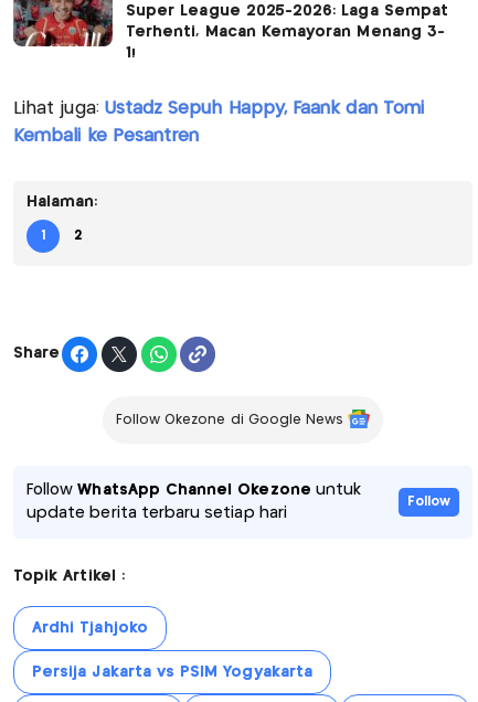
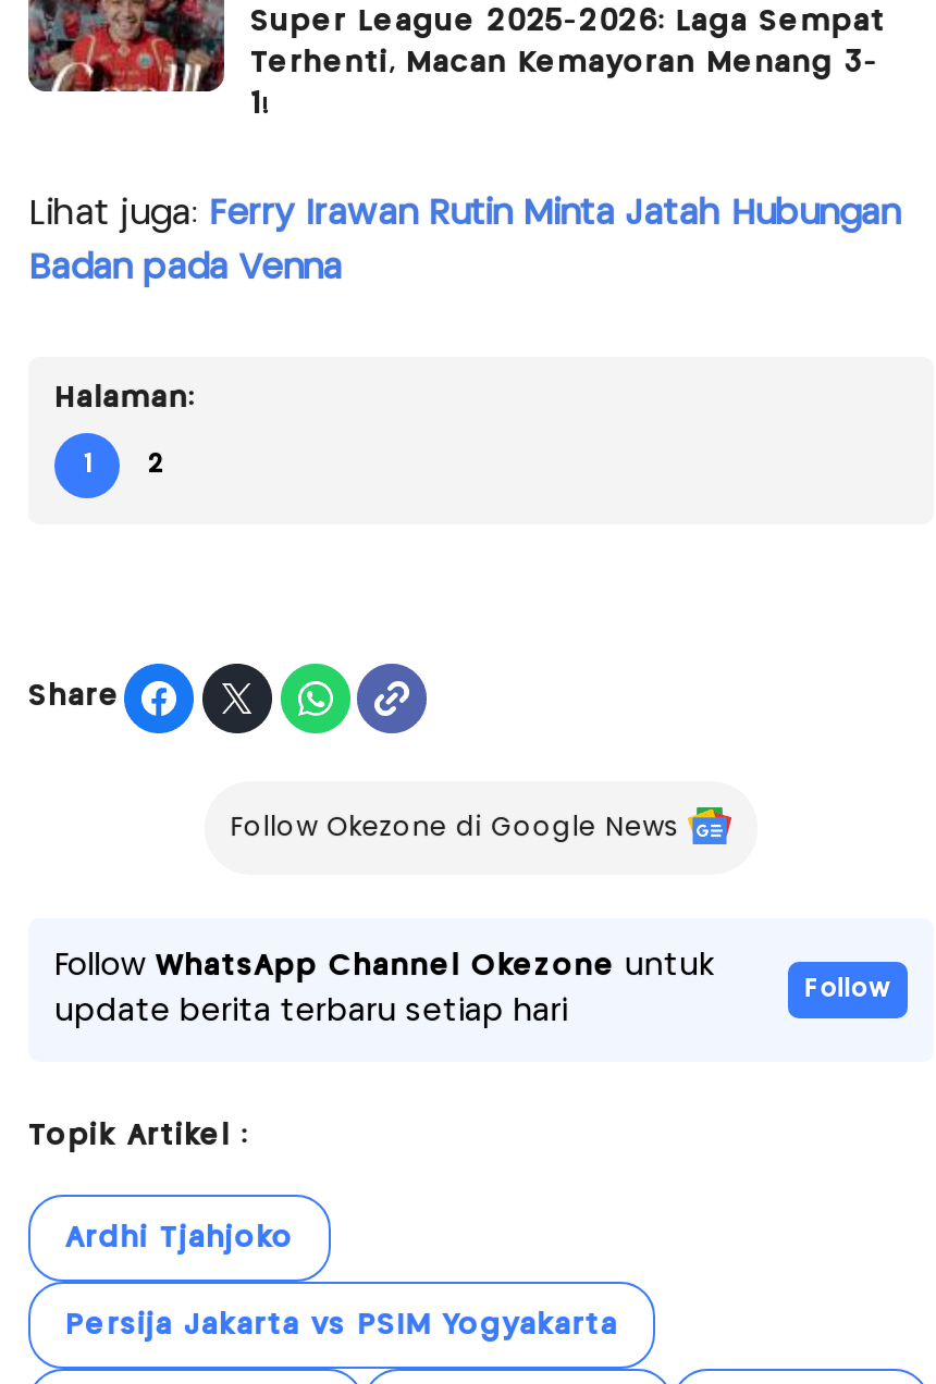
[13,100,424,117] Lihat juga: Ustadz Sepuh Happy, Faank dan Tomi -> [28,198,900,230] Lihat juga: Ferry Irawan Rutin Minta Jatah Hubungan
[13,128,199,144] Kembali ke Pesantren -> [28,252,342,285] Badan pada Venna

